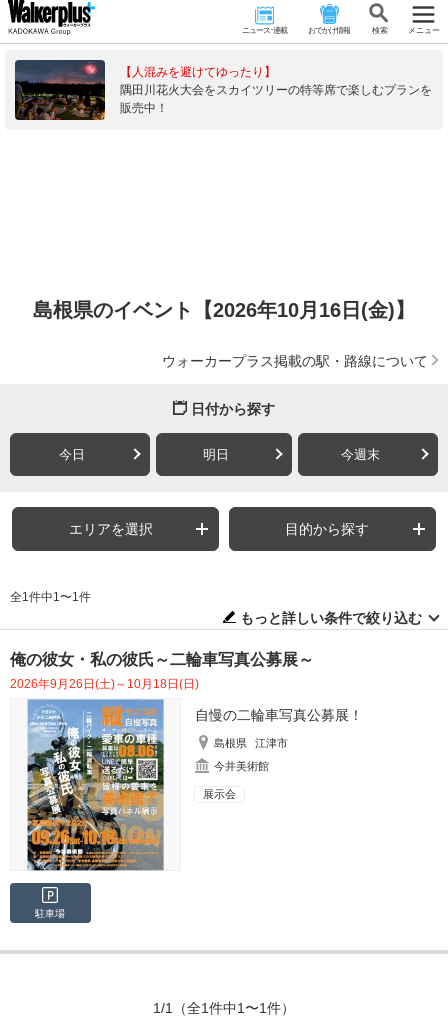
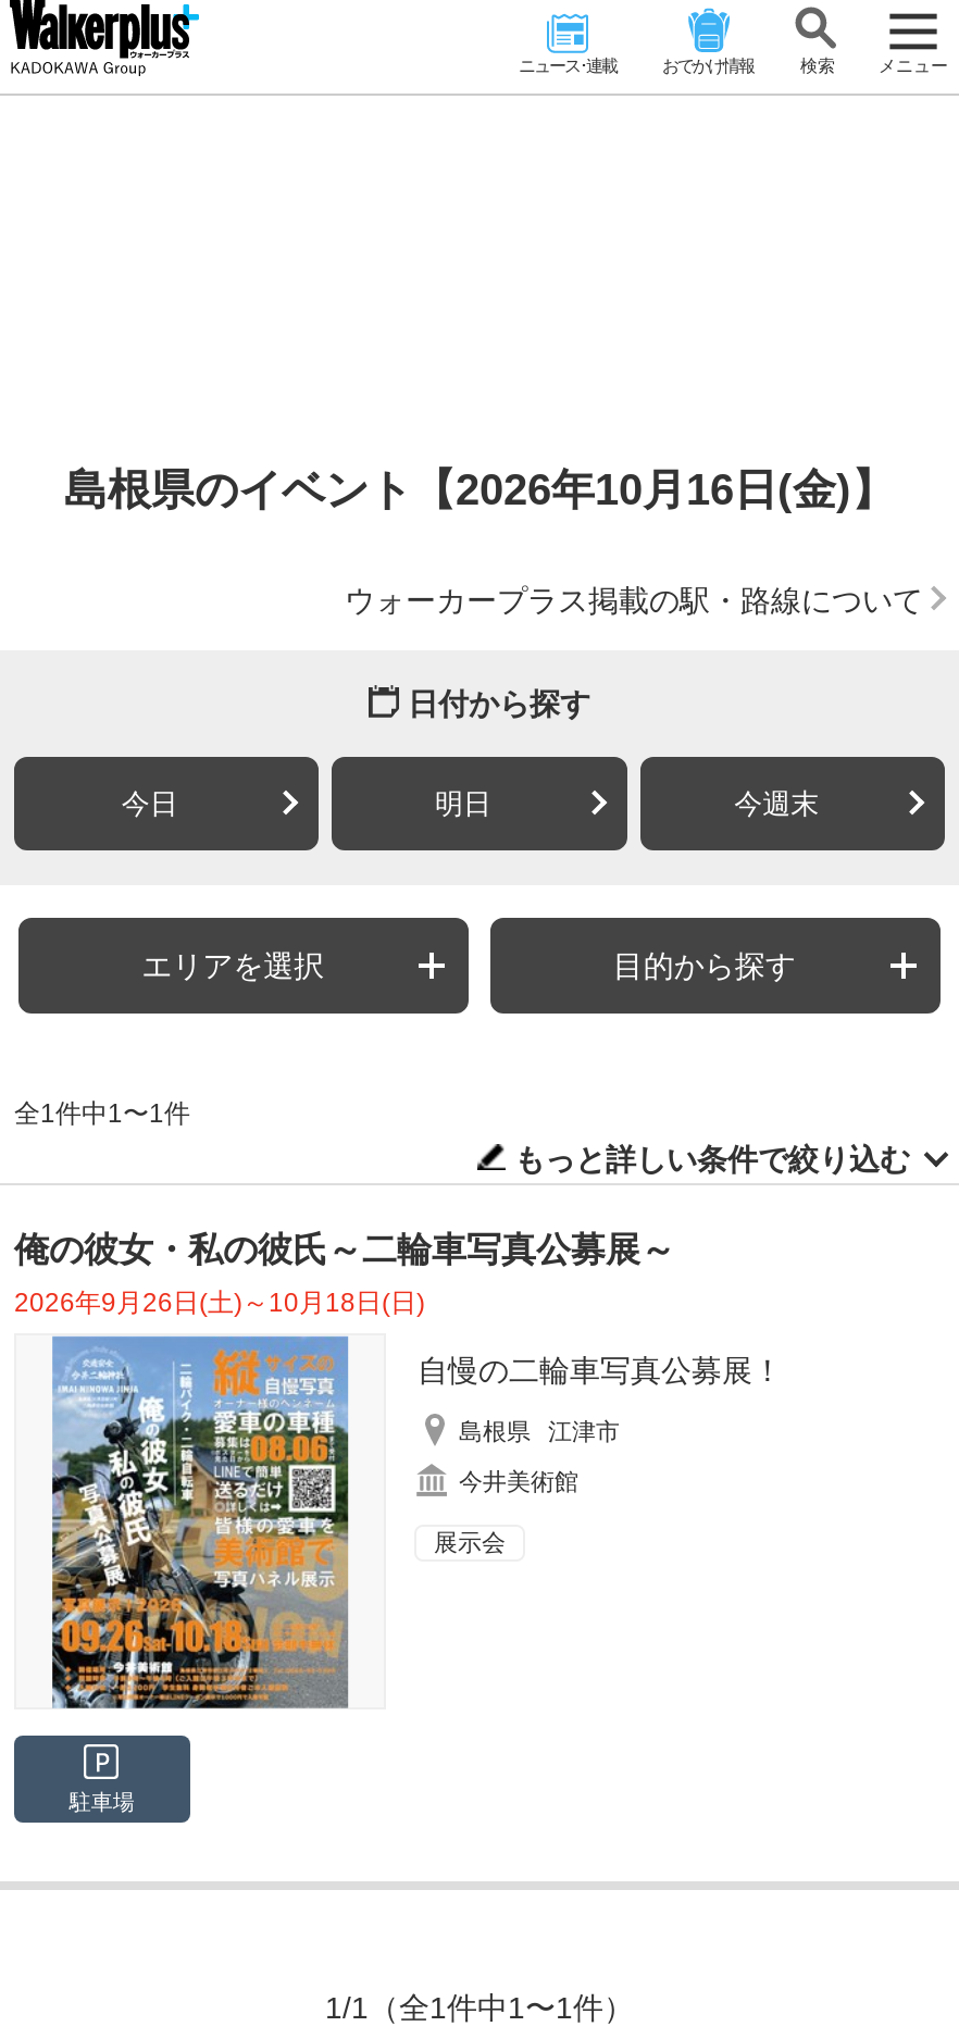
[14,59,432,121] [image] | 【人混みを避けてゆったり】 | 隅田川花火大会をスカイツリーの特等席で楽しむプランを | 販売中！ -> none

